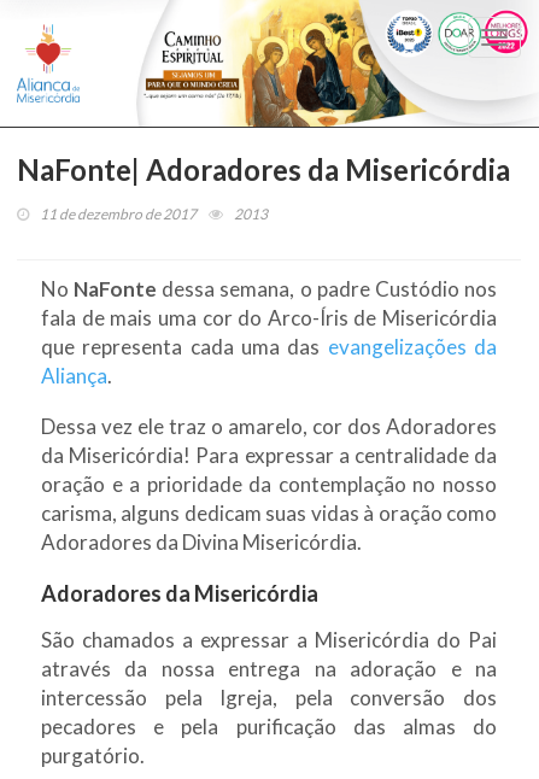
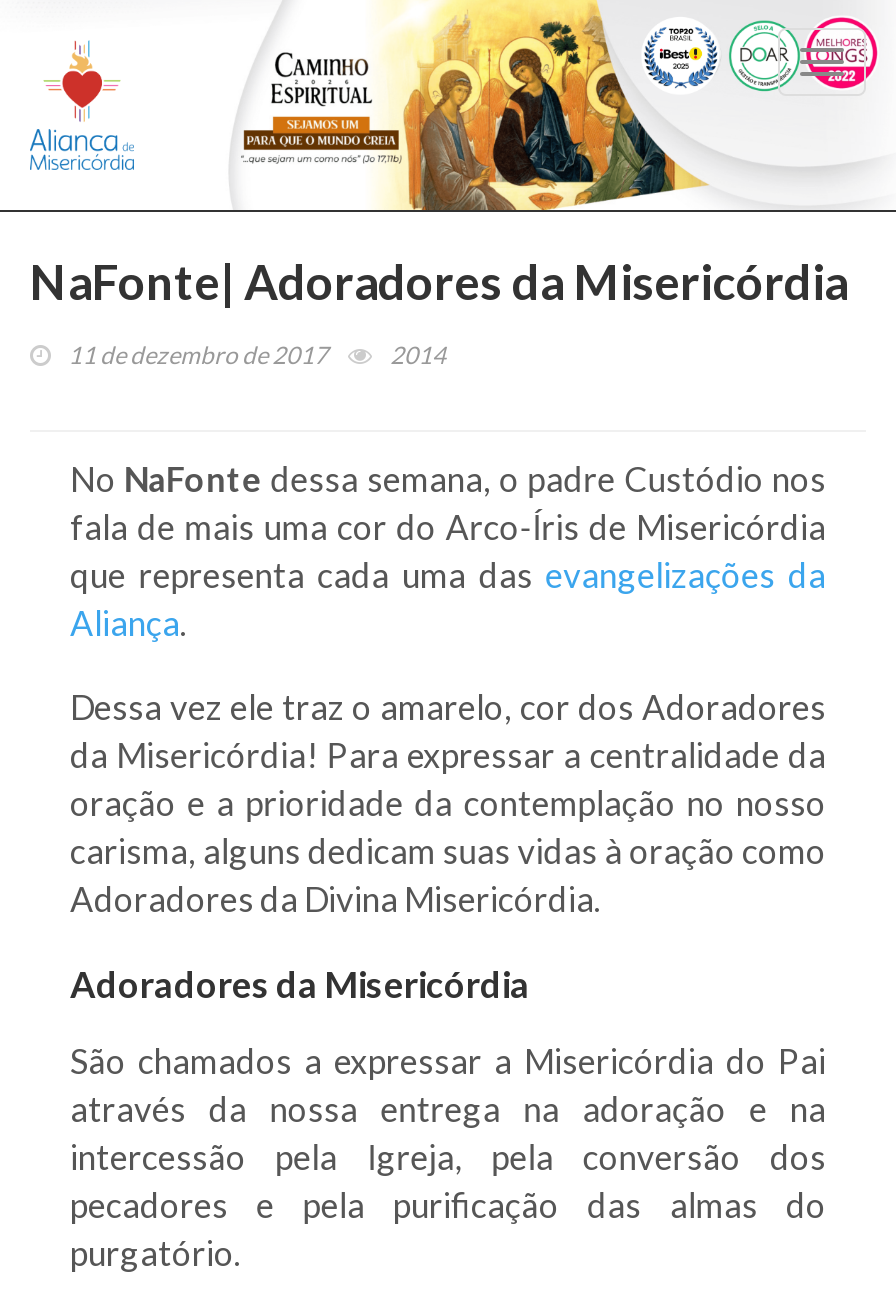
[234,205,268,223] 2013 -> [390,340,446,370] 2014

